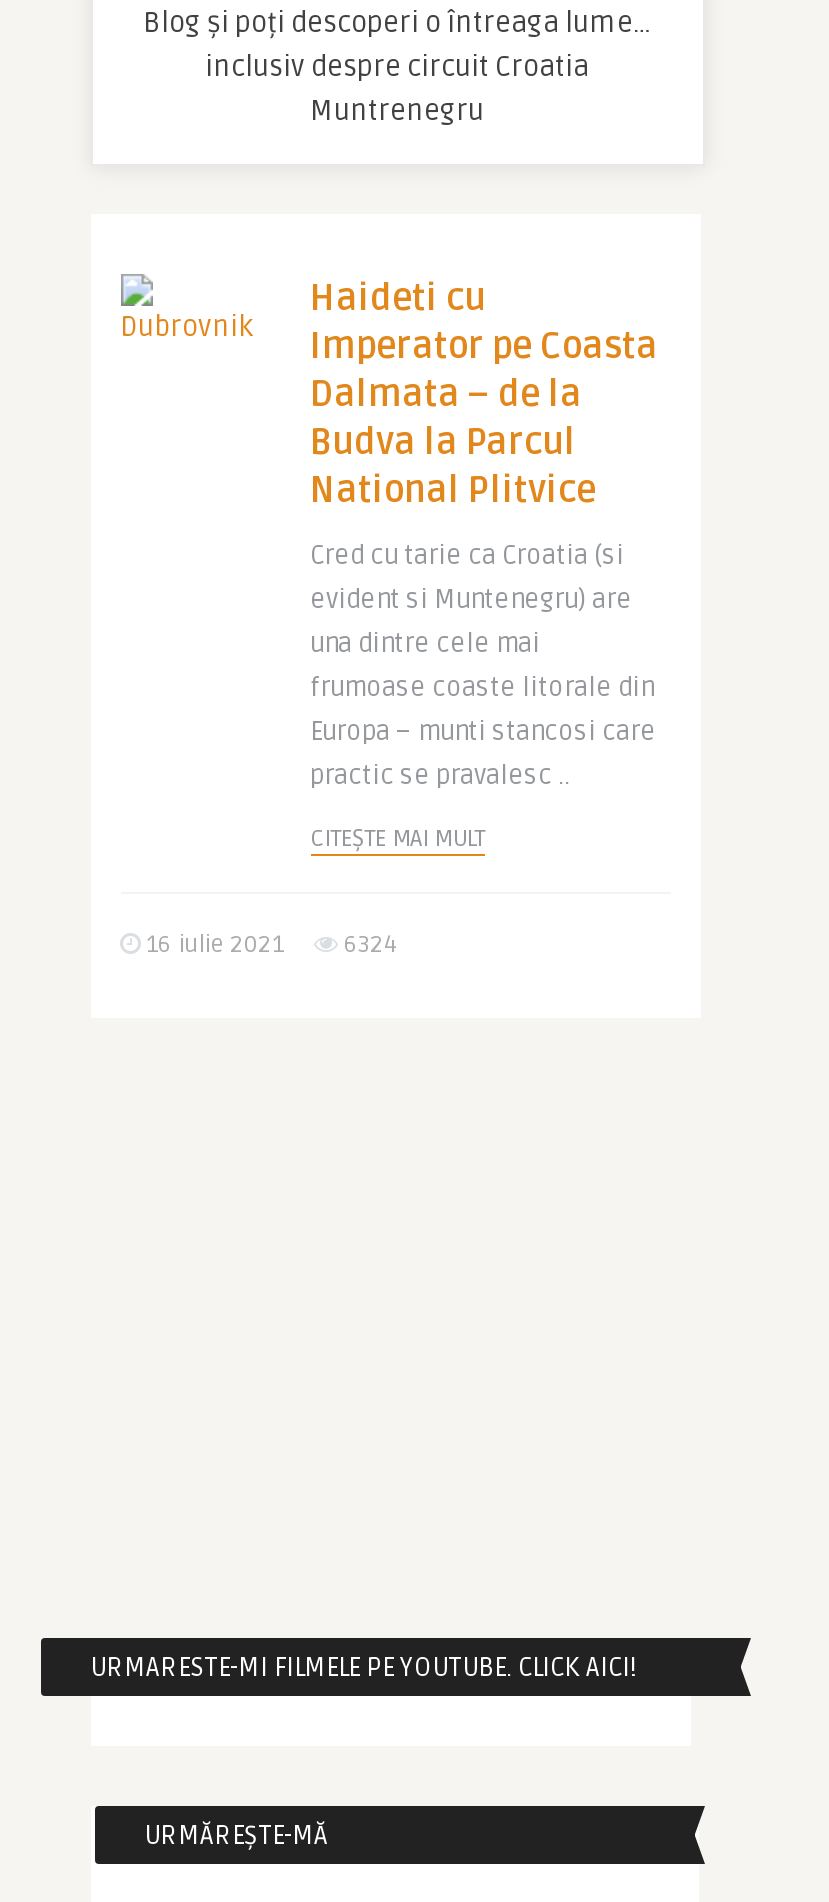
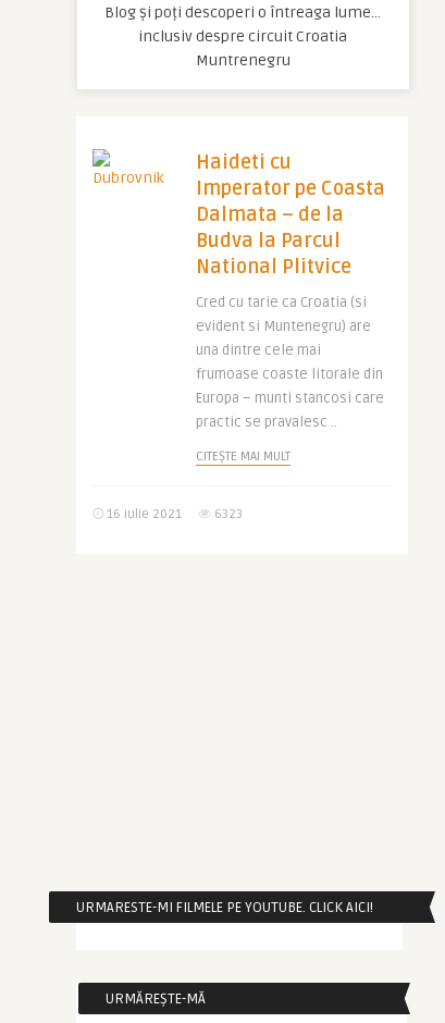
[140,930,396,960] 16 iulie 2021 6324 -> [103,506,242,522] 16 iulie 2021 6323

